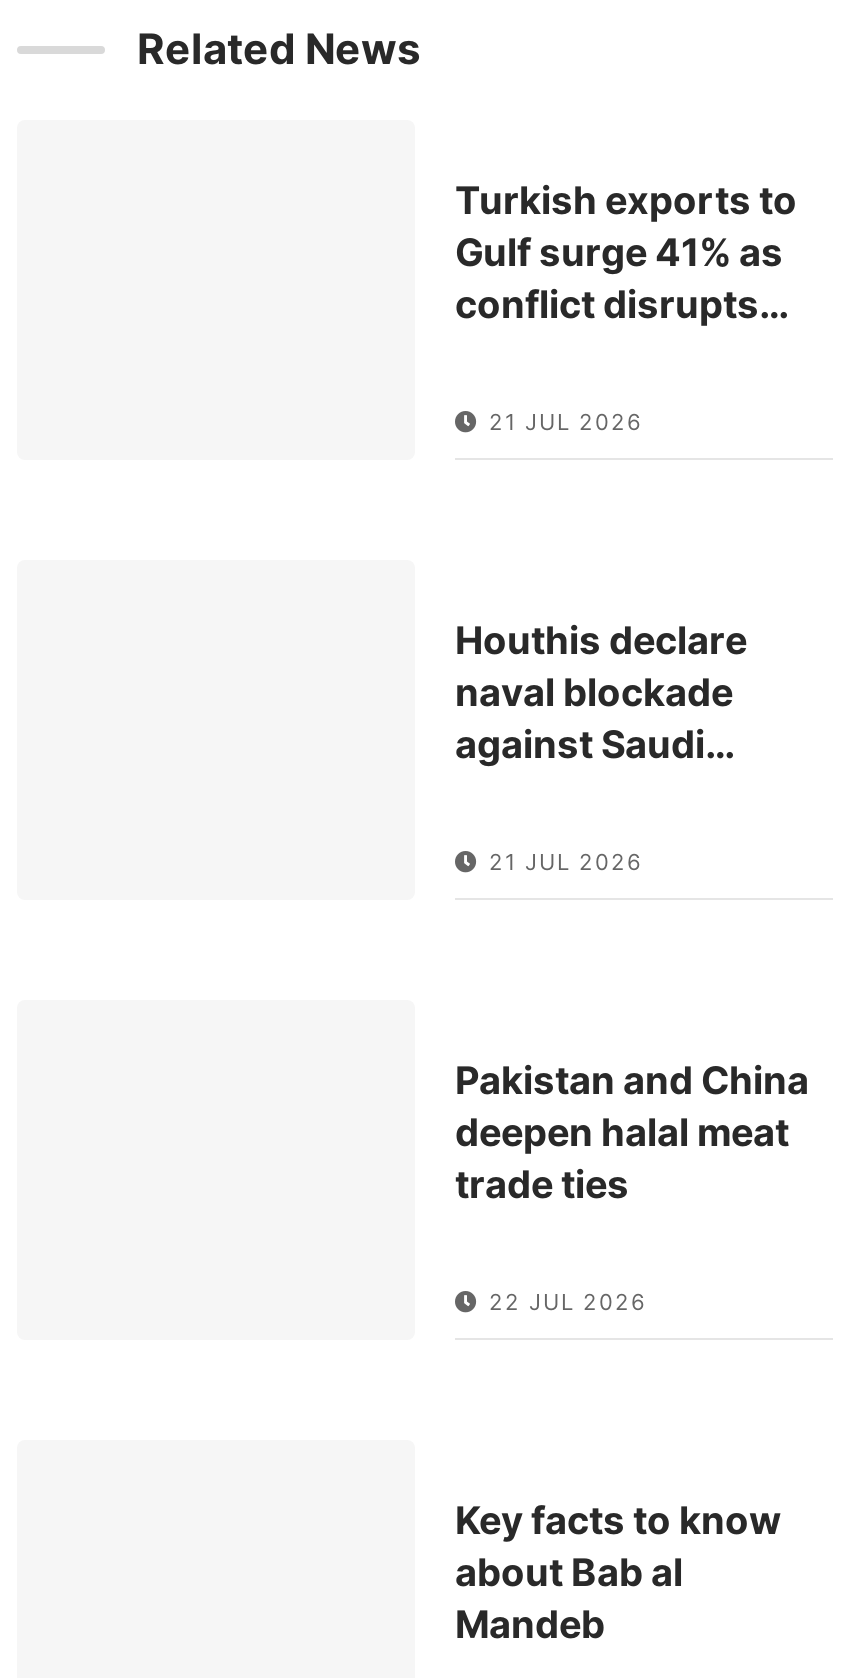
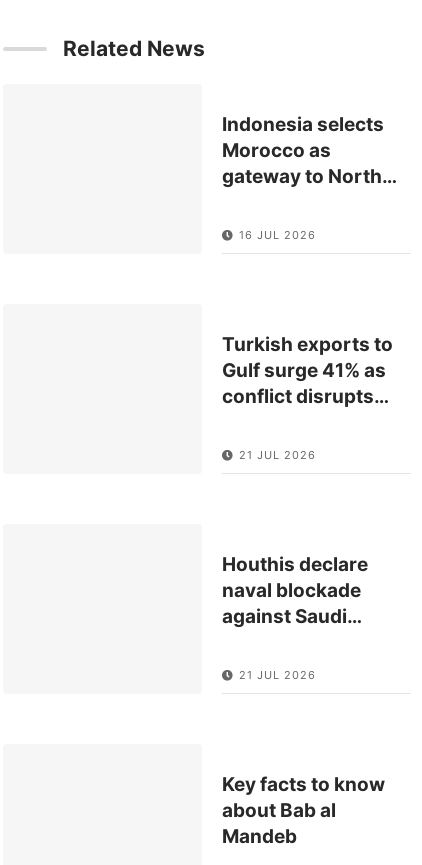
none -> [222,112,397,242] Indonesia selects | Morocco as | gateway to North… | 16 JUL 2026
moved [455,177,797,876] -> [222,332,393,682]: Turkish exports to | Gulf surge 41% as | conflict disrupts… | 21 JUL 2026 | Houthis declare | naval blockade | against Saudi… | 21 JUL 2026
[455,1057,809,1316] Pakistan and China | deepen halal meat | trade ties | 22 JUL 2026 -> none

